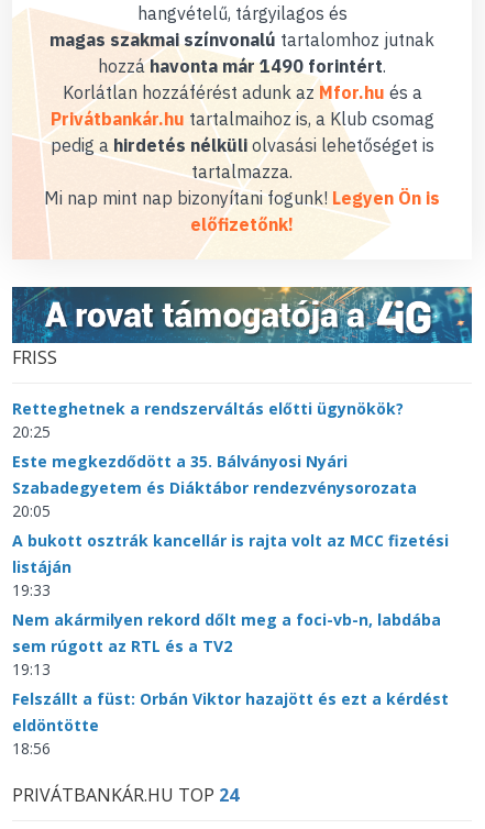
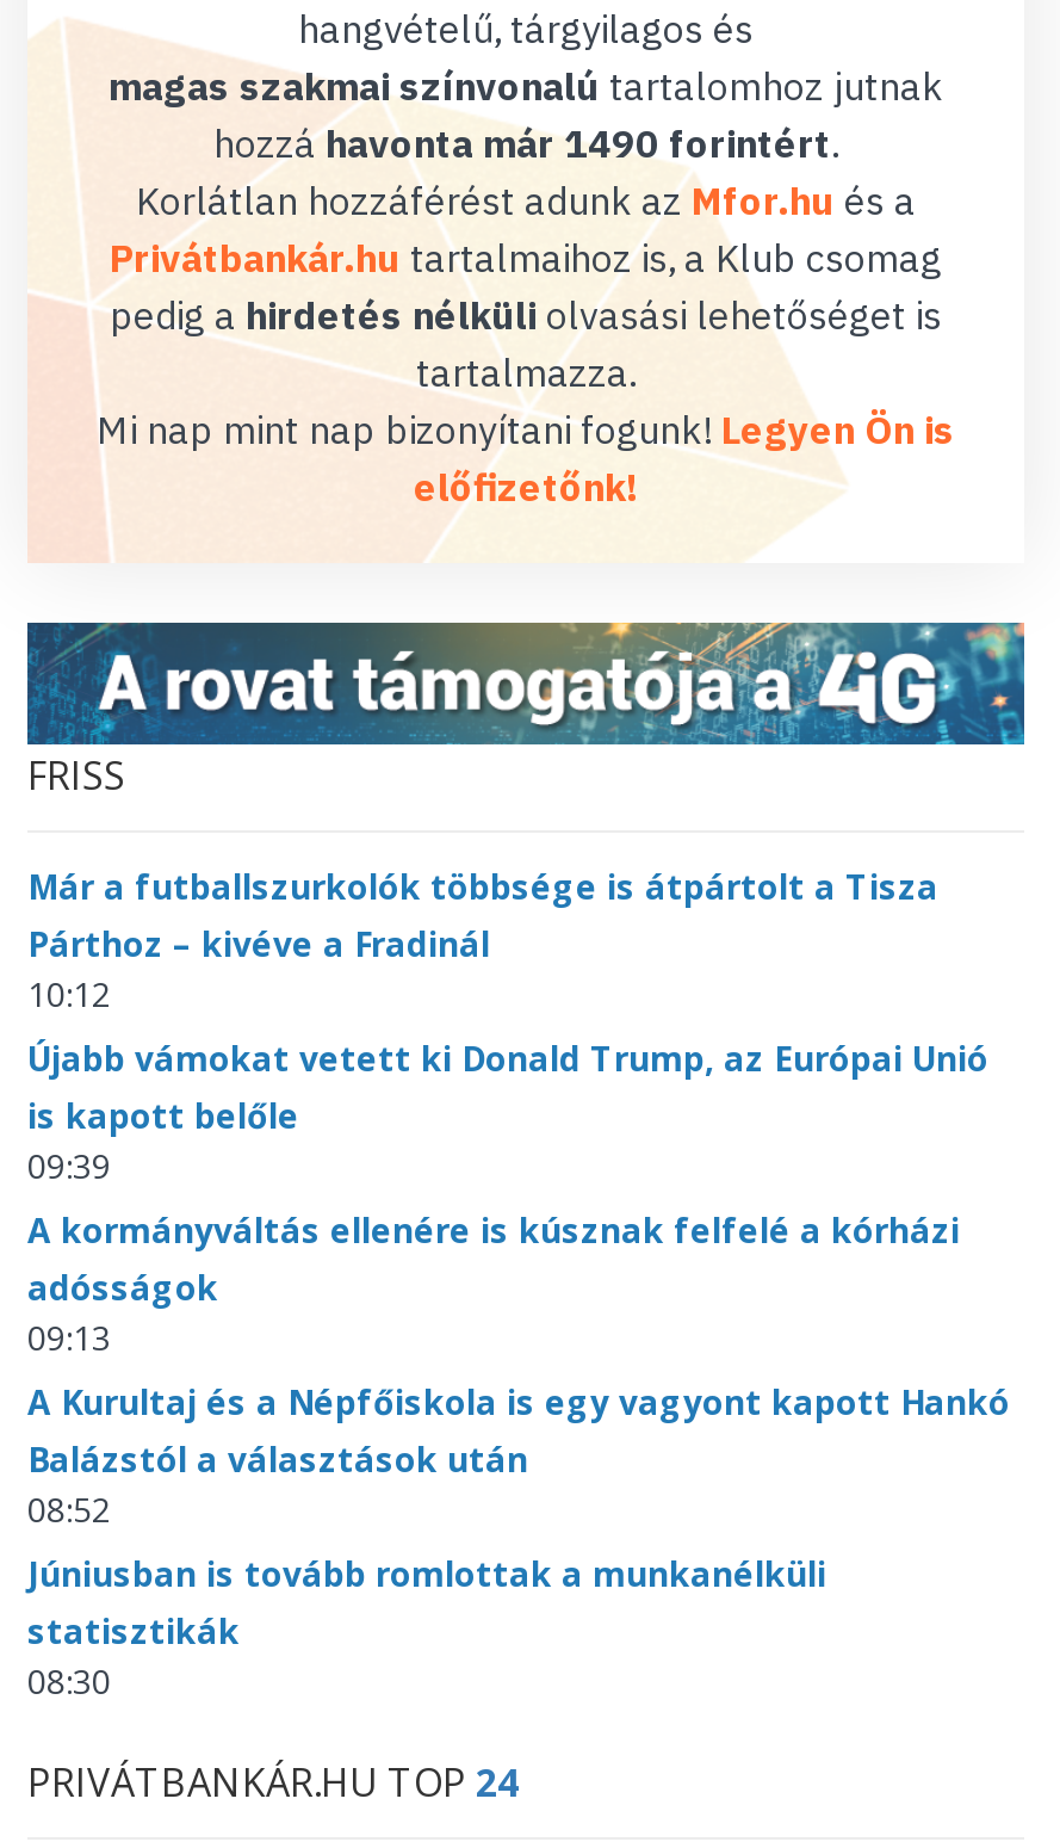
[12,398,449,759] Retteghetnek a rendszerváltás előtti ügynökök? | 20:25 | Este megkezdődött a 35. Bálványosi Nyári | Szabadegyetem és Diáktábor rendezvénysorozata | 20:05 | A bukott osztrák kancellár is rajta volt az MCC fizetési | listáján | 19:33 | Nem akármilyen rekord dőlt meg a foci-vb-n, labdába | sem rúgott az RTL és a TV2 | 19:13 | Felszállt a füst: Orbán Viktor hazajött és ezt a kérdést | eldöntötte | 18:56 -> [27,864,1010,1704] Már a futballszurkolók többsége is átpártolt a Tisza | Párthoz – kivéve a Fradinál | 10:12 | Újabb vámokat vetett ki Donald Trump, az Európai Unió | is kapott belőle | 09:39 | A kormányváltás ellenére is kúsznak felfelé a kórházi | adósságok | 09:13 | A Kurultaj és a Népfőiskola is egy vagyont kapott Hankó | Balázstól a választások után | 08:52 | Júniusban is tovább romlottak a munkanélküli | statisztikák | 08:30

